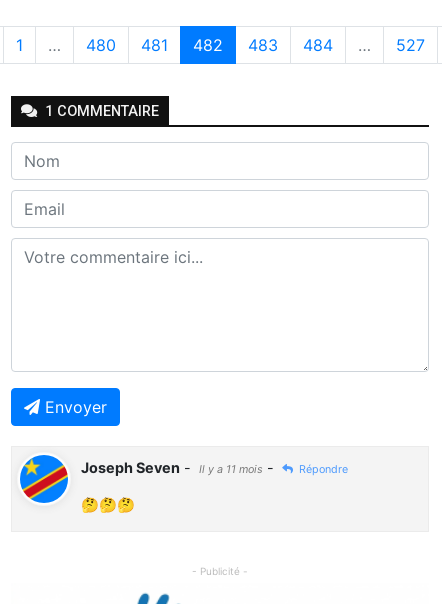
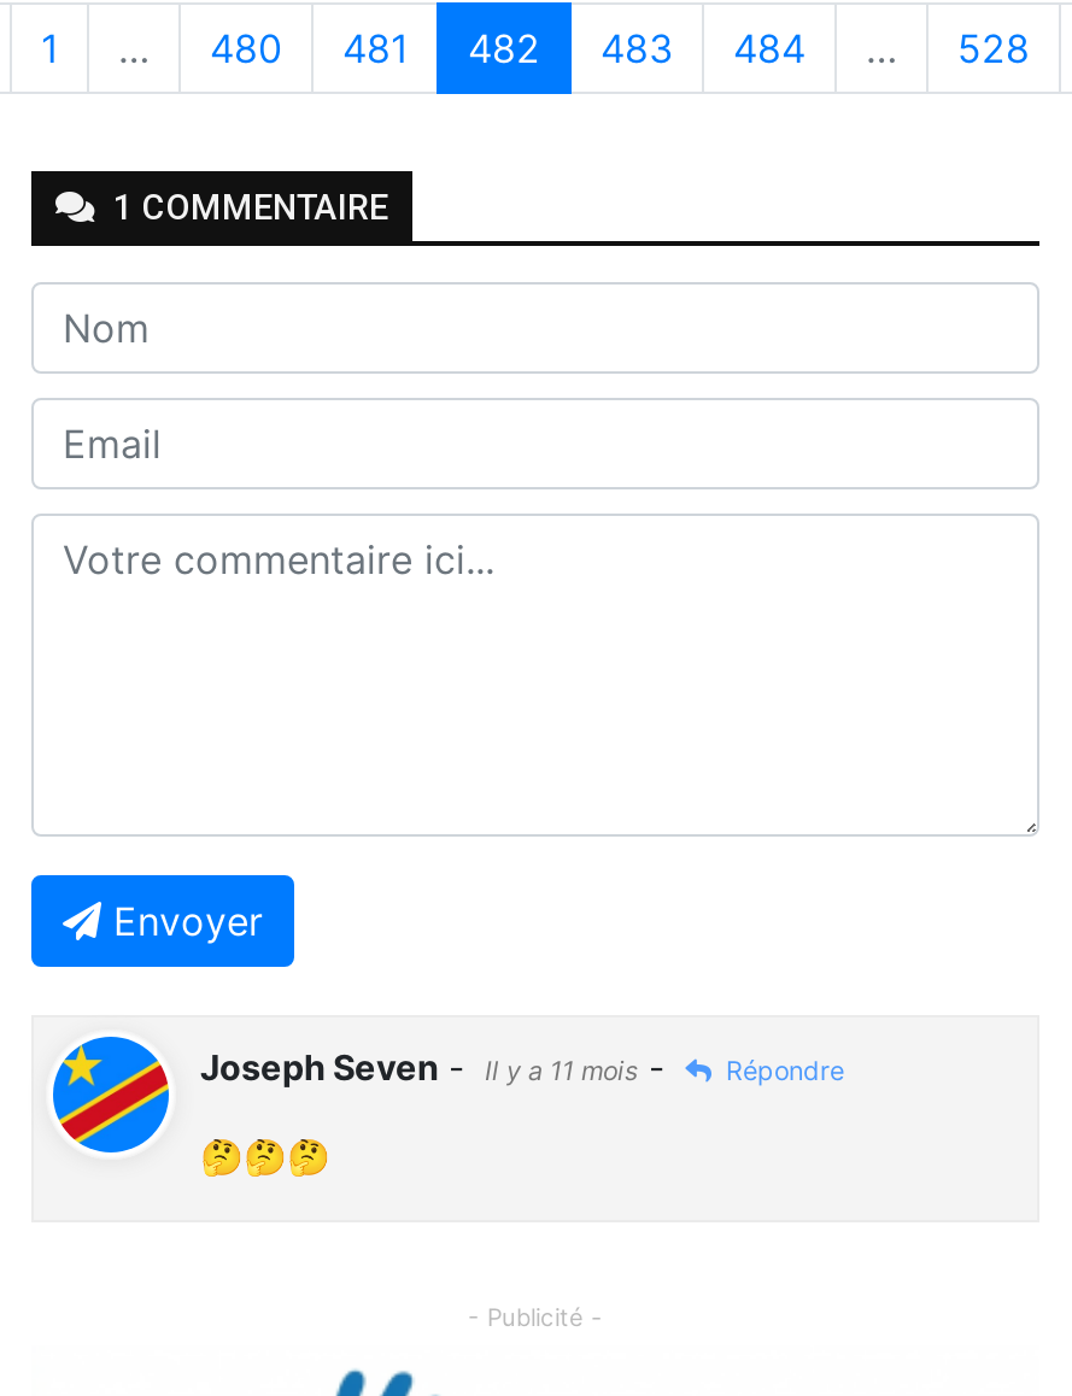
[395,35,424,55] 527 -> [957,24,1030,72] 528

